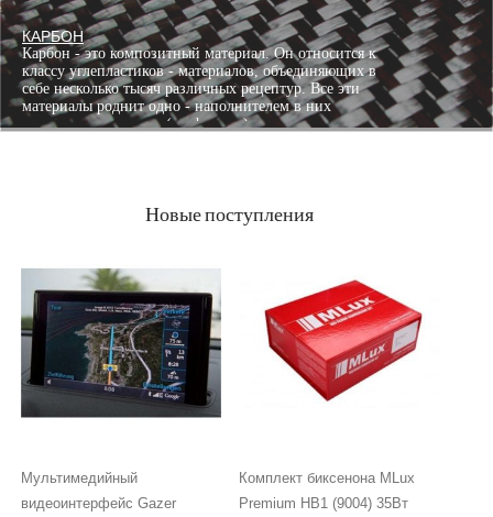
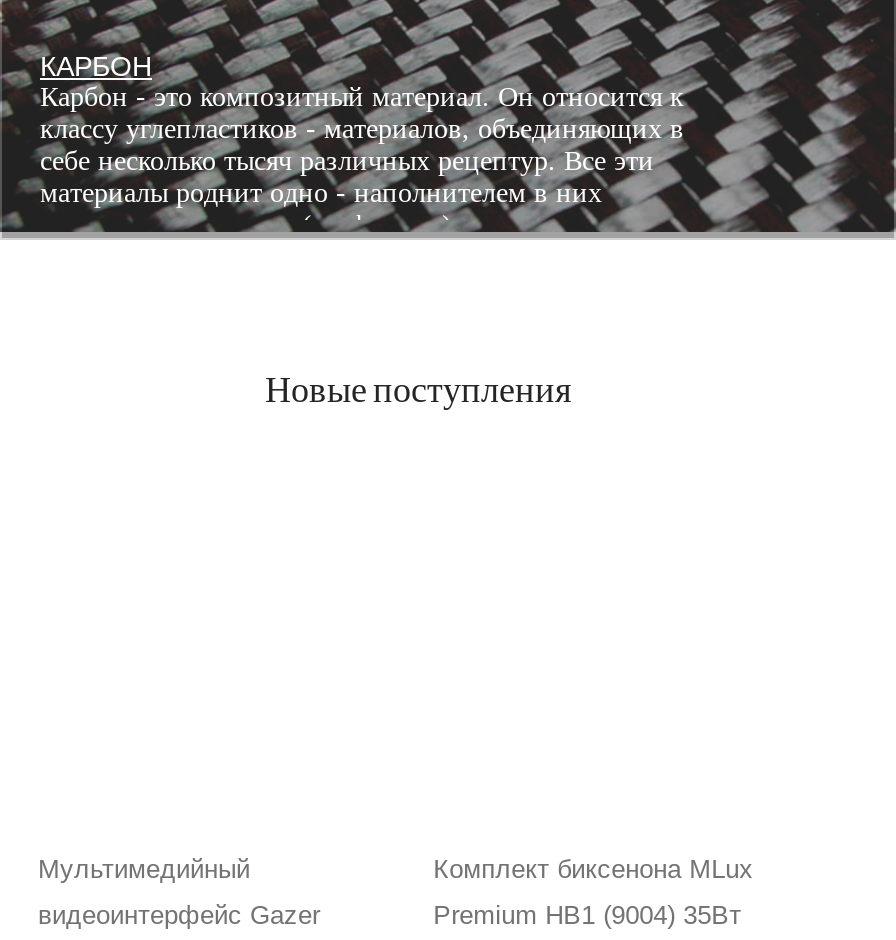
[20,267,222,419] [image] -> none
[264,279,424,403] [image] -> none

